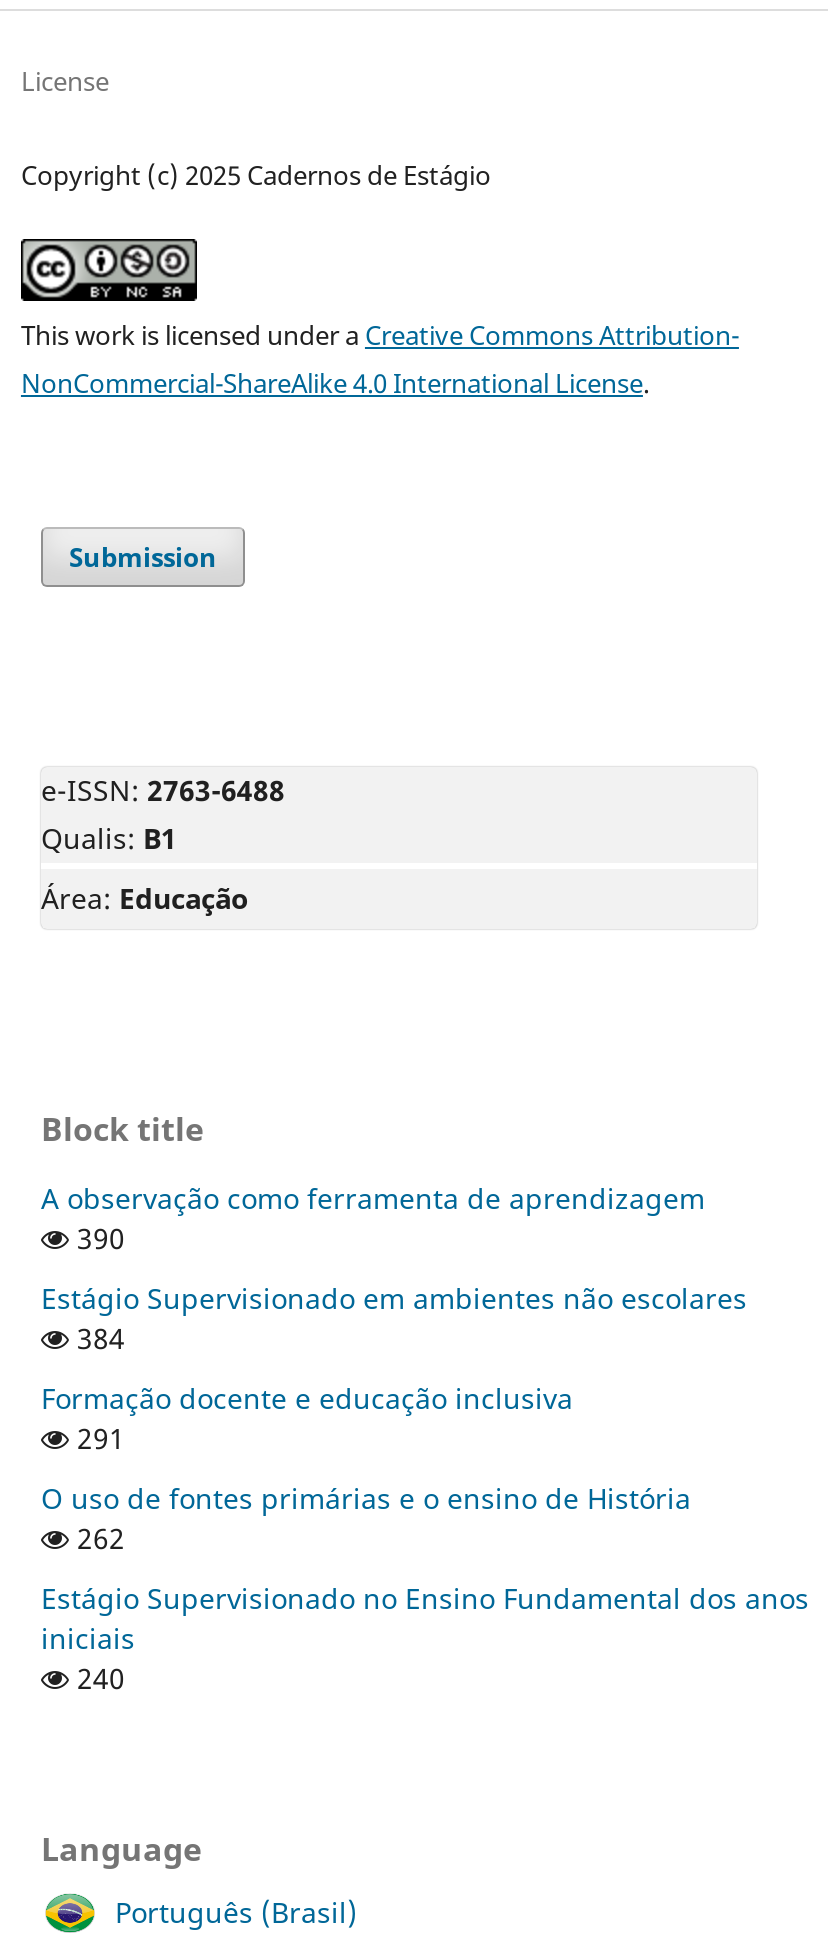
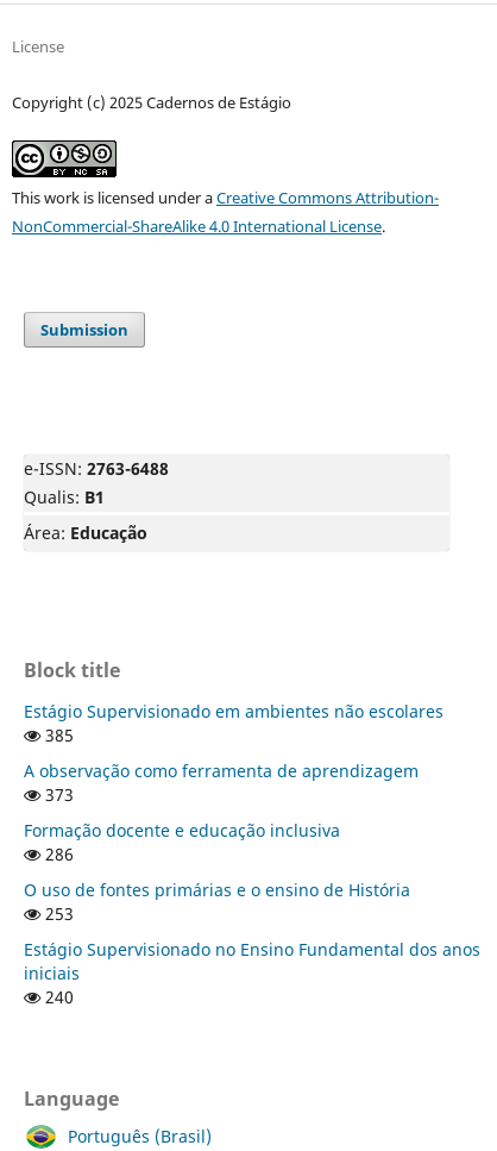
moved [41,1180,705,1218] -> [24,760,419,782]: A observação como ferramenta de aprendizagem
[69,1220,125,1258] 390 -> none
moved [41,1280,747,1318] -> [24,700,443,723]: Estágio Supervisionado em ambientes não escolares
[69,1320,125,1358] 384 -> [40,724,74,806] 385 | 373
[69,1420,125,1458] 291 -> [40,843,74,866] 286
[69,1520,125,1558] 262 -> [40,903,74,925] 253

